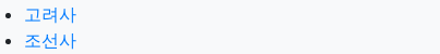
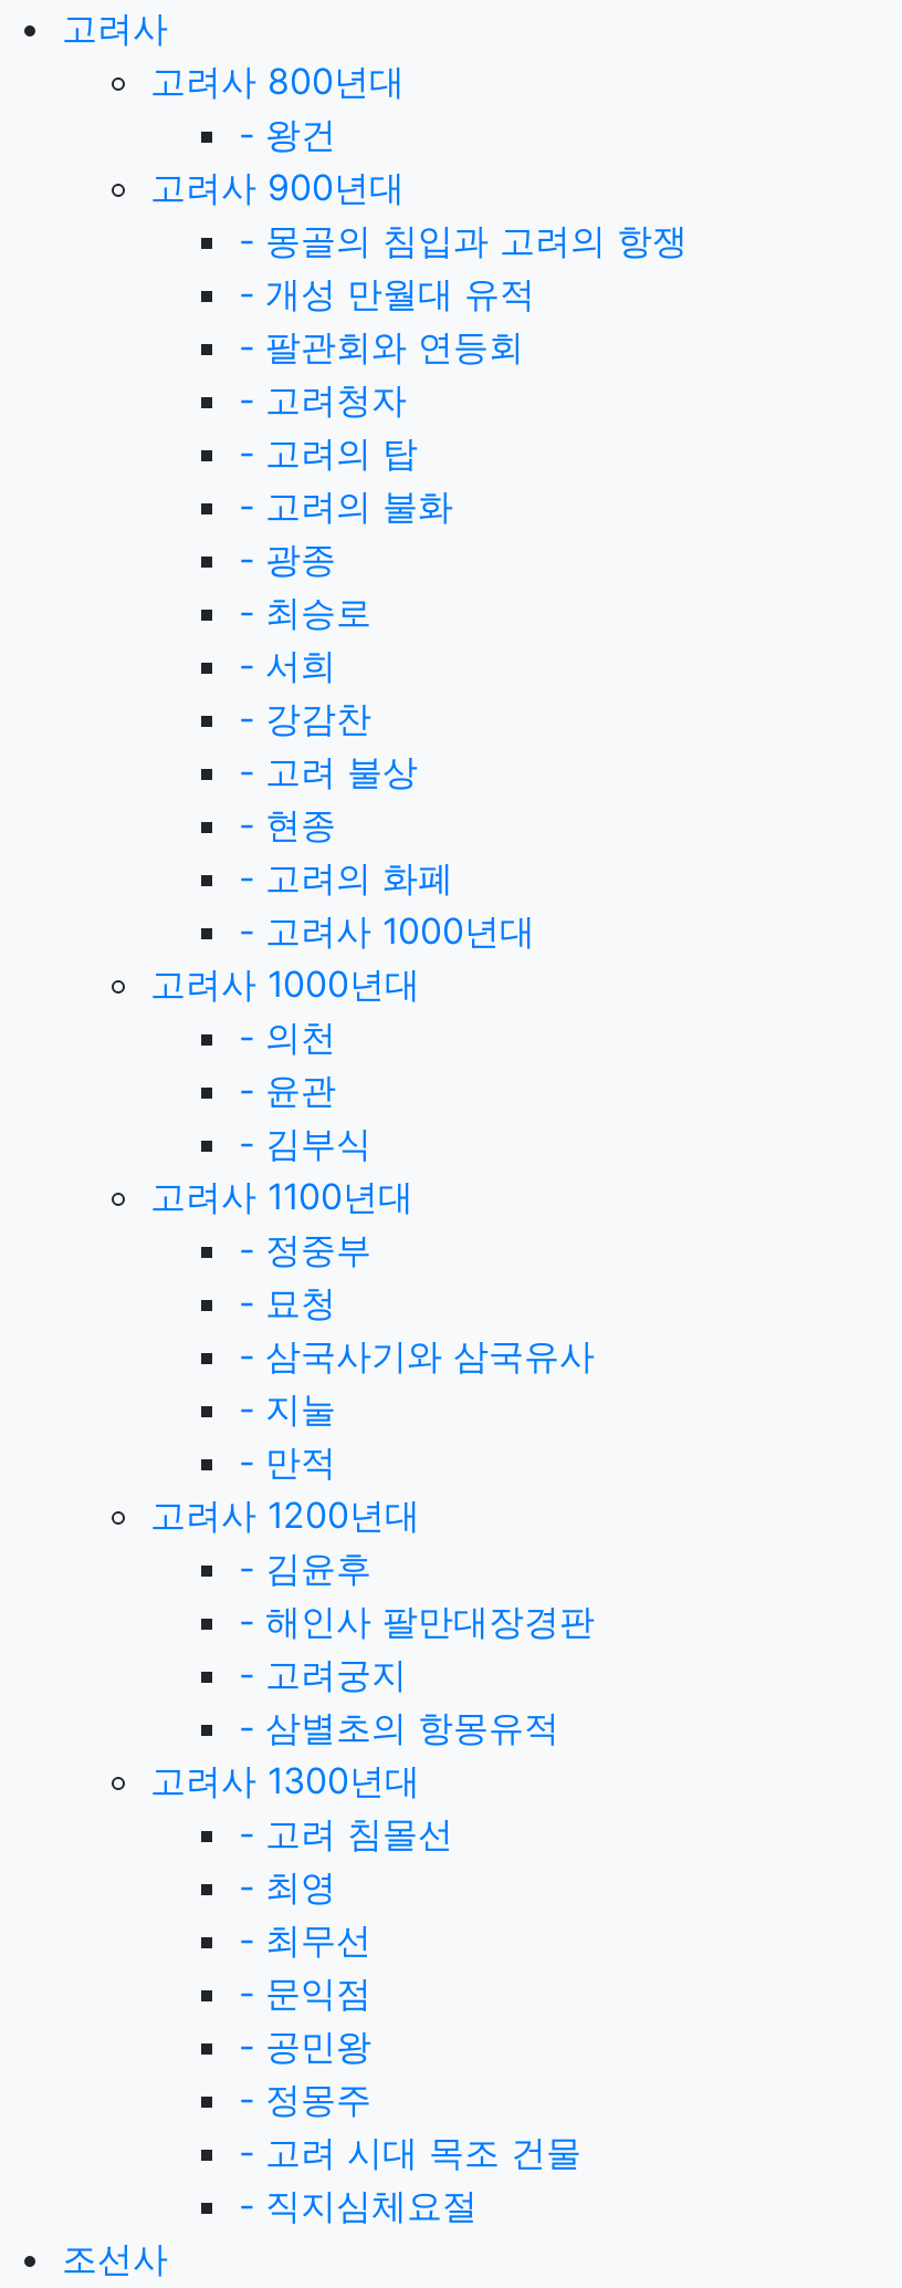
none -> [150,59,688,2228] 고려사 800년대 | - 왕건 | 고려사 900년대 | - 몽골의 침입과 고려의 항쟁 | - 개성 만월대 유적 | - 팔관회와 연등회 | - 고려청자 | - 고려의 탑 | - 고려의 불화 | - 광종 | - 최승로 | - 서희 | - 강감찬 | - 고려 불상 | - 현종 | - 고려의 화폐 | - 고려사 1000년대 | 고려사 1000년대 | - 의천 | - 윤관 | - 김부식 | 고려사 1100년대 | - 정중부 | - 묘청 | - 삼국사기와 삼국유사 | - 지눌 | - 만적 | 고려사 1200년대 | - 김윤후 | - 해인사 팔만대장경판 | - 고려궁지 | - 삼별초의 항몽유적 | 고려사 1300년대 | - 고려 침몰선 | - 최영 | - 최무선 | - 문익점 | - 공민왕 | - 정몽주 | - 고려 시대 목조 건물 | - 직지심체요절

